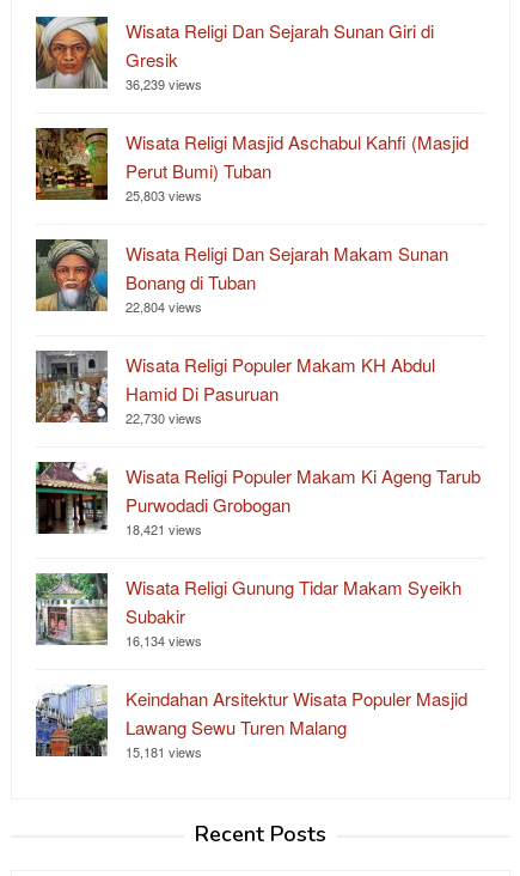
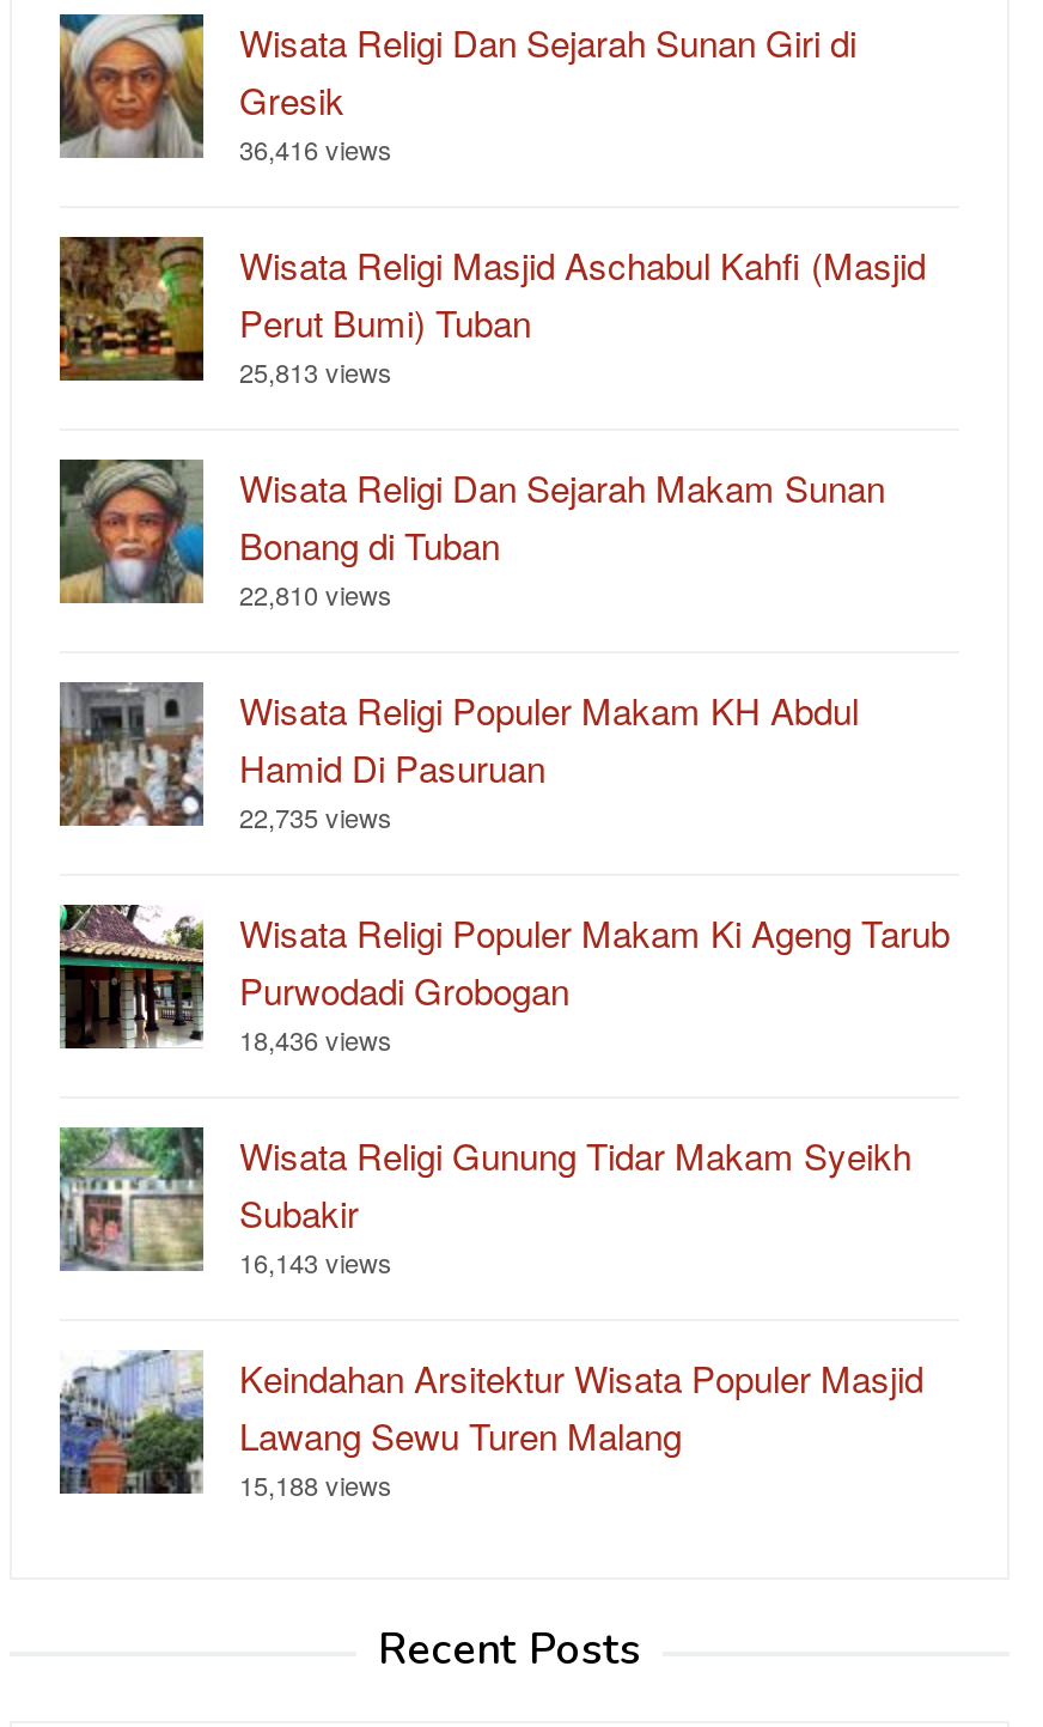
[126,75,202,94] 36,239 views -> [239,130,392,169] 36,416 views
[126,186,202,205] 25,803 views -> [239,353,392,391] 25,813 views
[126,297,202,317] 22,804 views -> [239,576,392,614] 22,810 views
[126,409,202,428] 22,730 views -> [239,798,392,837] 22,735 views
[126,520,202,539] 18,421 views -> [239,1021,392,1059] 18,436 views
[126,631,202,650] 16,134 views -> [239,1243,392,1282] 16,143 views
[126,743,202,762] 15,181 views -> [239,1466,392,1504] 15,188 views

